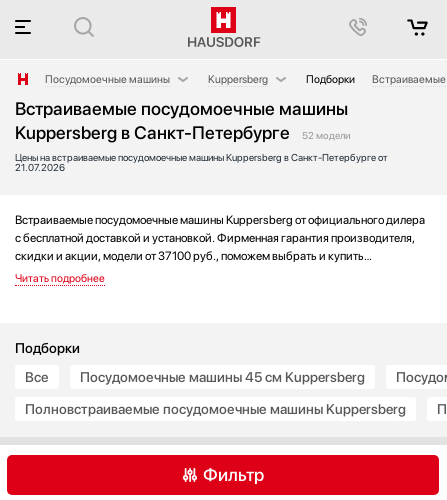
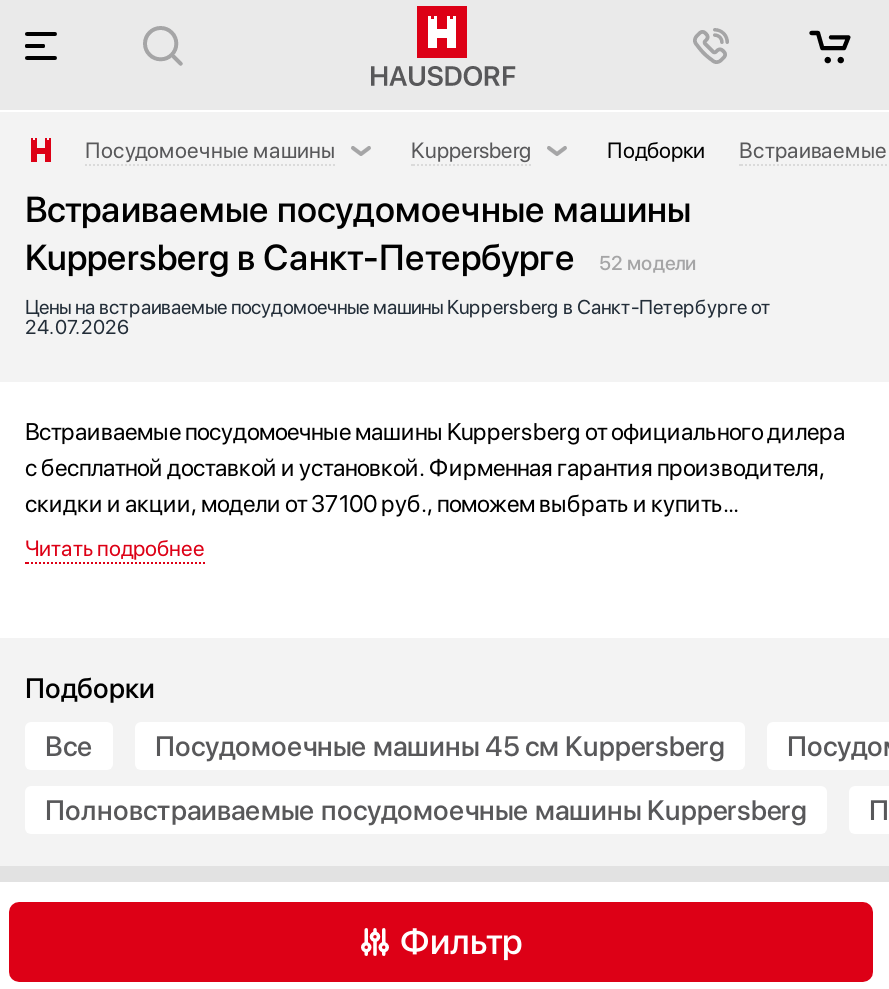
[15,161,65,173] 21.07.2026 -> [25,314,129,338] 24.07.2026

